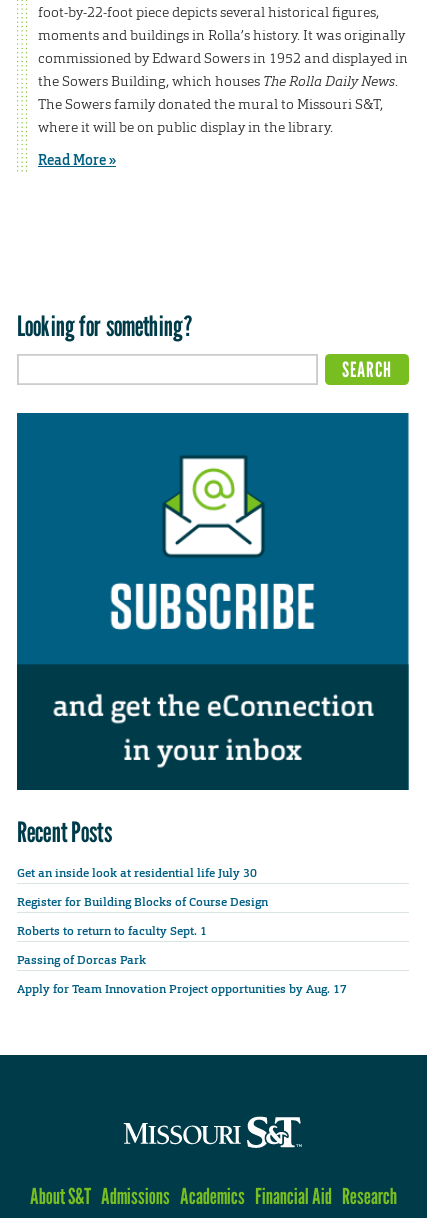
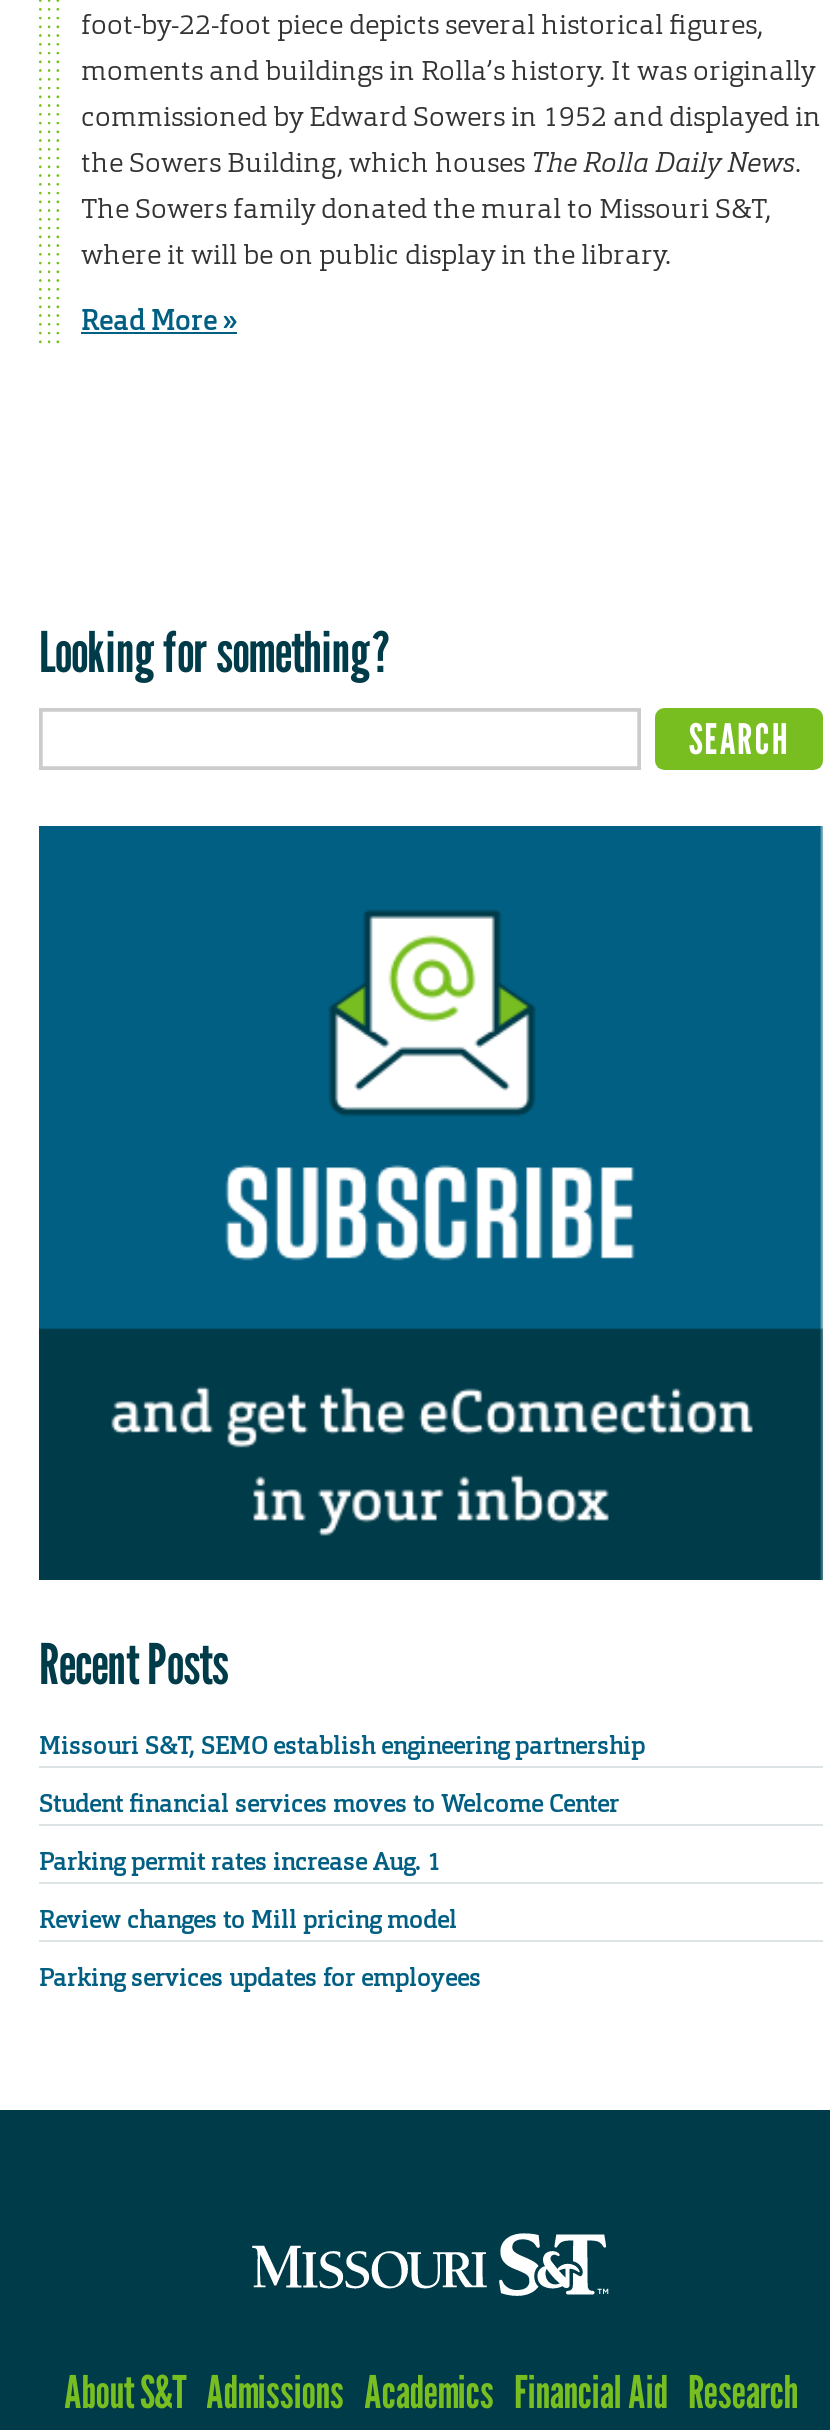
[17,865,257,881] Get an inside look at residential life July 30 -> [39,1730,645,1762] Missouri S&T, SEMO establish engineering partnership
[17,894,268,910] Register for Building Blocks of Course Design -> [39,1788,619,1820] Student financial services moves to Welcome Center
[17,923,210,939] Roberts to return to faculty Sept. 1 -> [39,1846,441,1878] Parking permit rates increase Aug. 1
[17,952,146,968] Passing of Dorcas Park -> [39,1905,457,1937] Review changes to Mill pricing model
[17,981,347,997] Apply for Team Innovation Project opportunities by Aug. 17 -> [39,1963,481,1995] Parking services updates for employees

